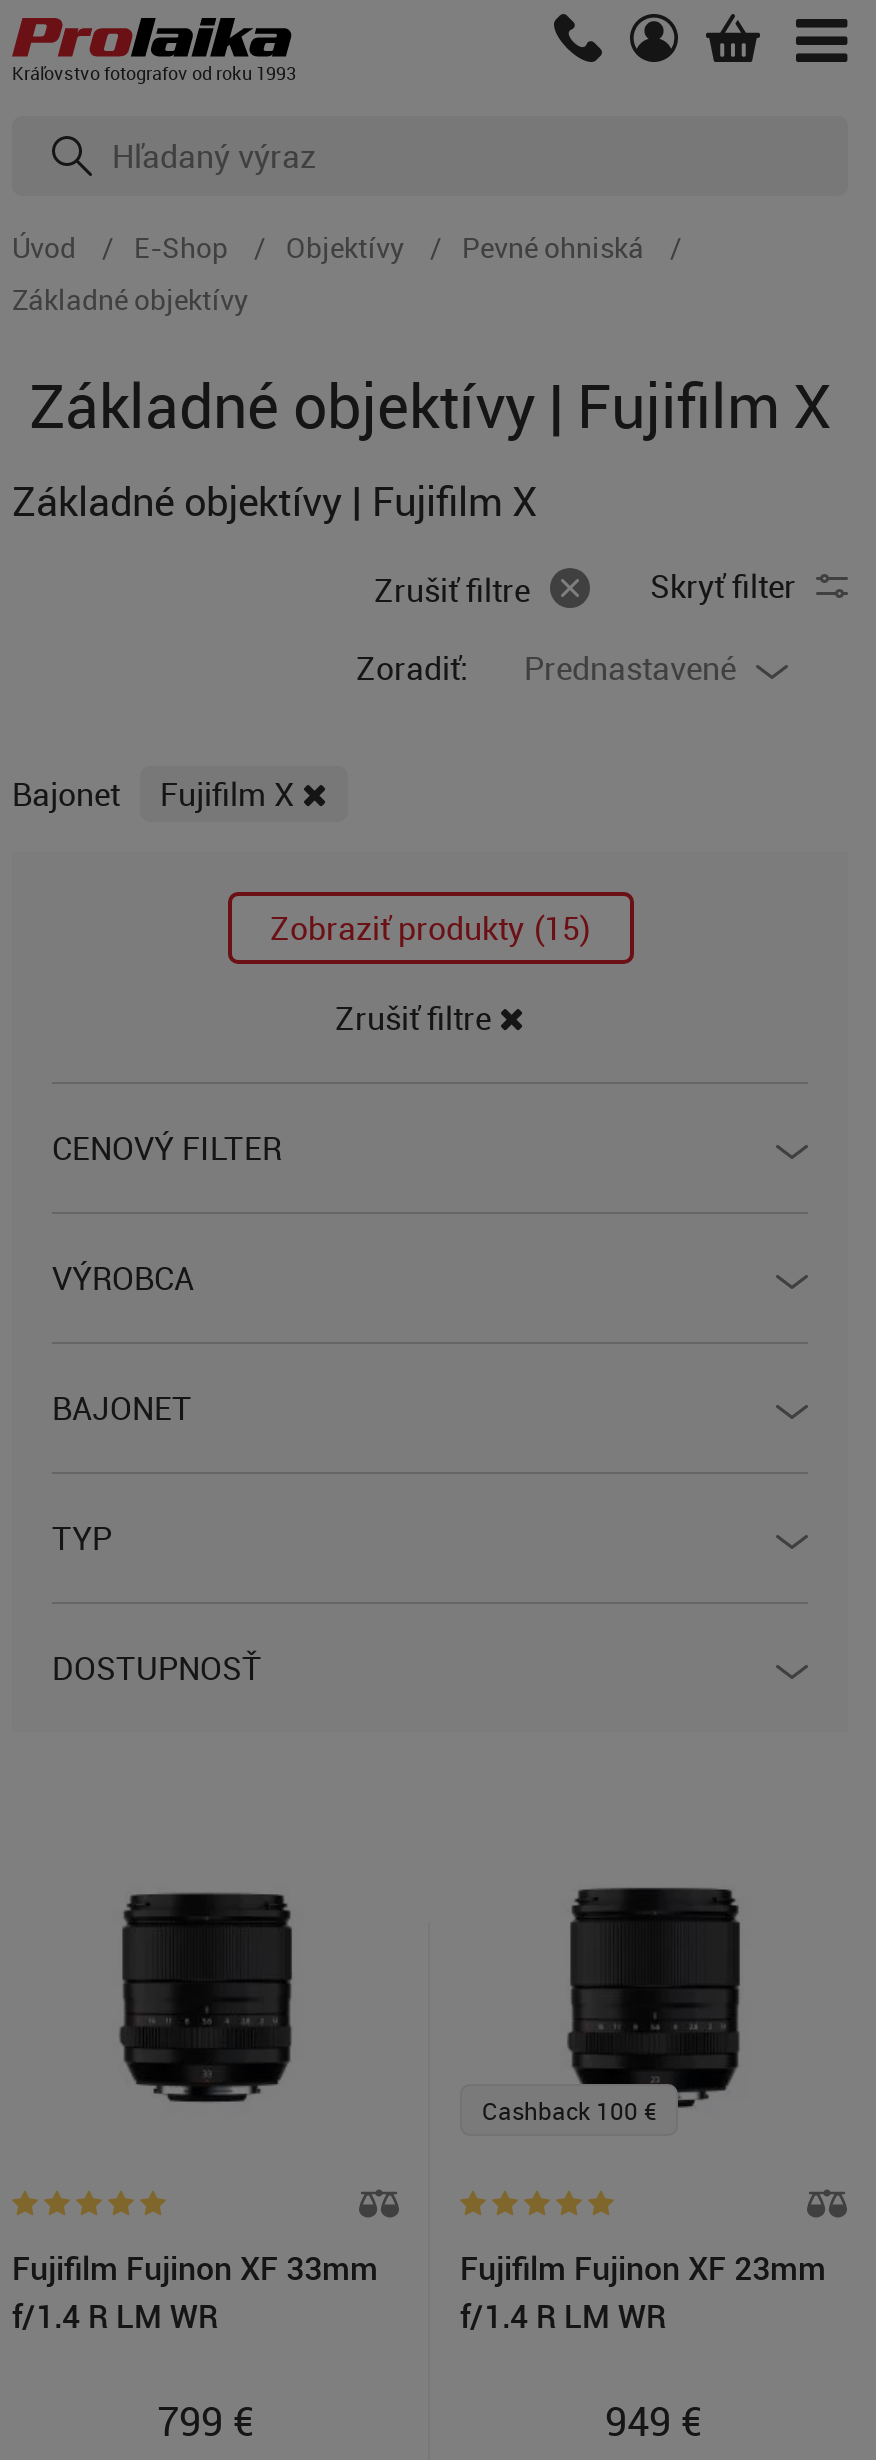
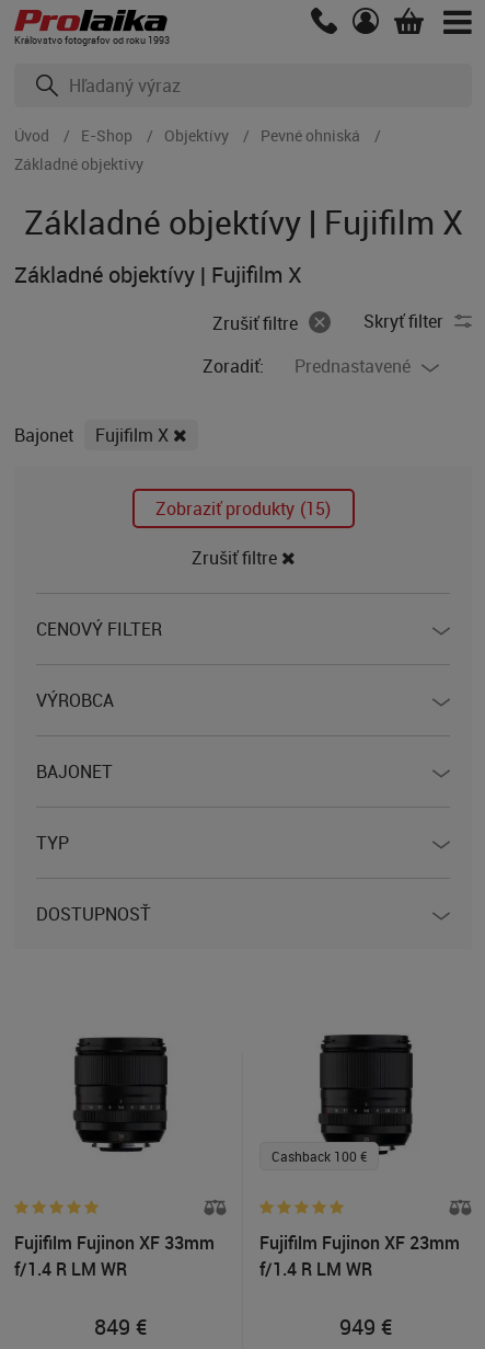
[157,2394,255,2448] 799 € -> [94,1312,147,1341] 849 €

